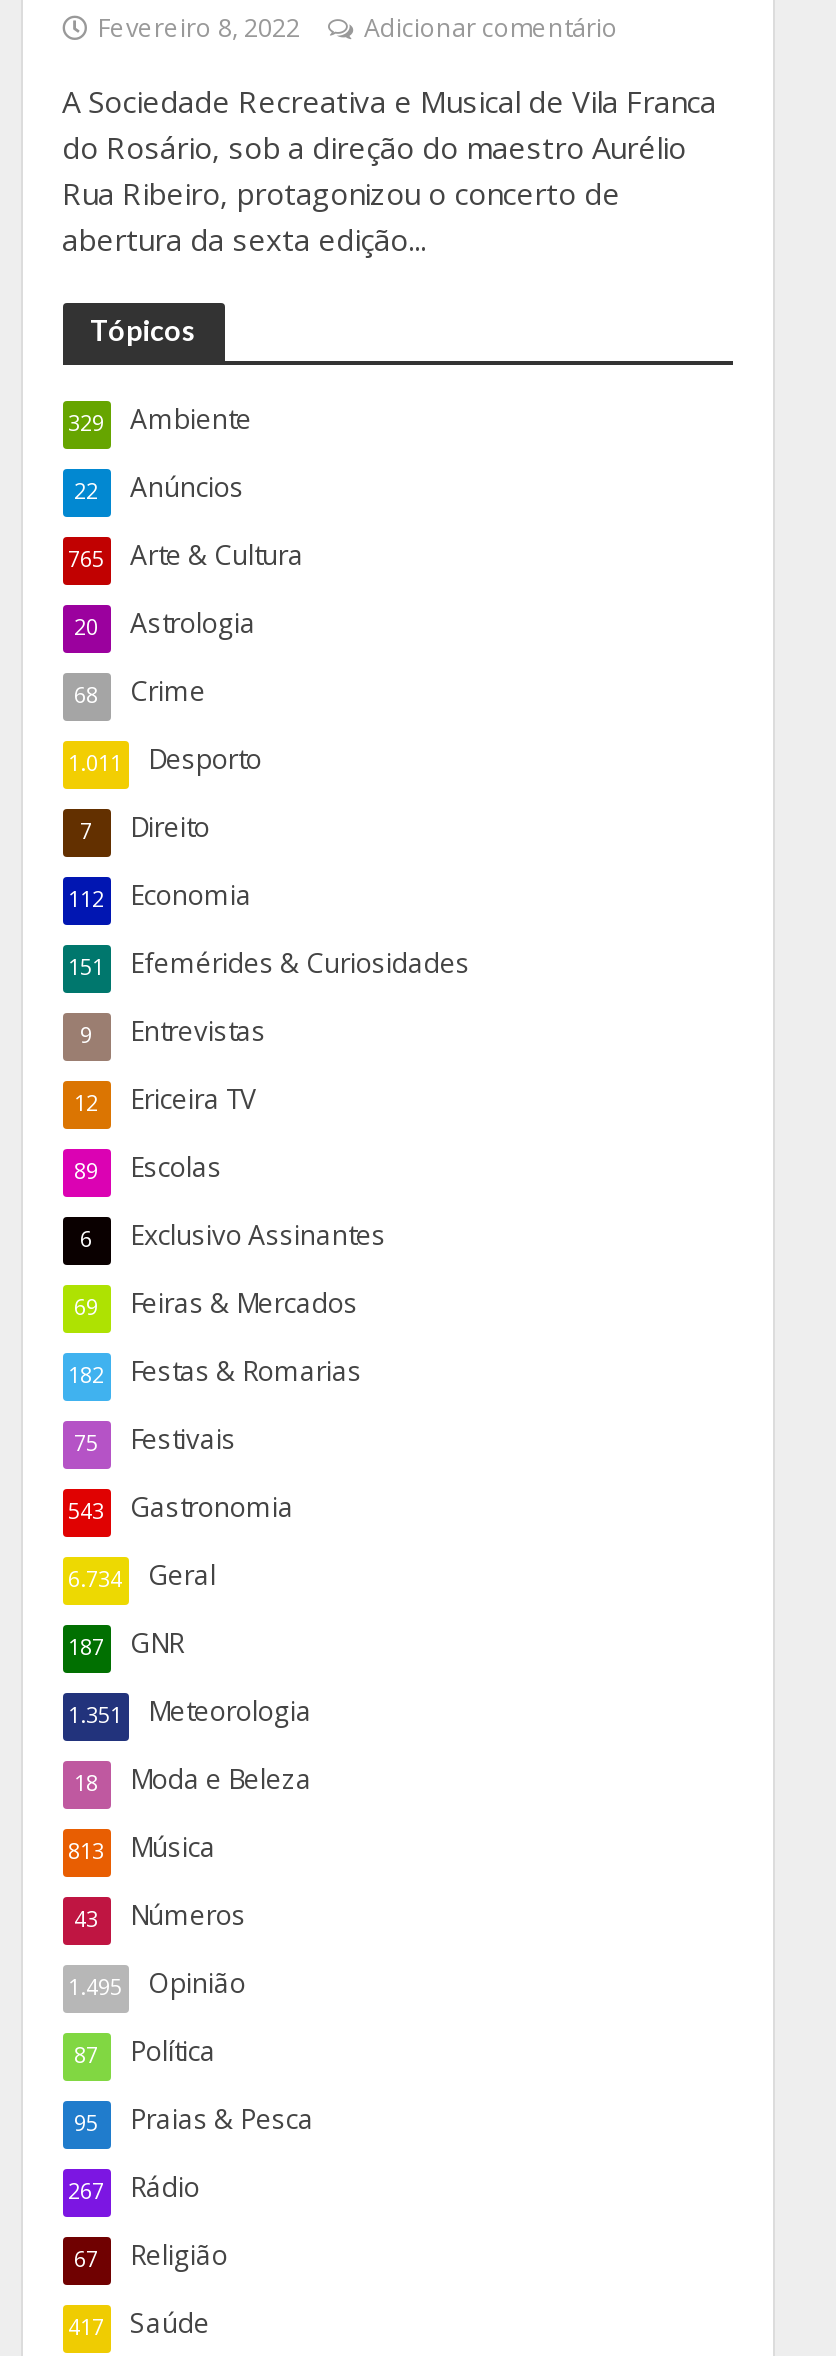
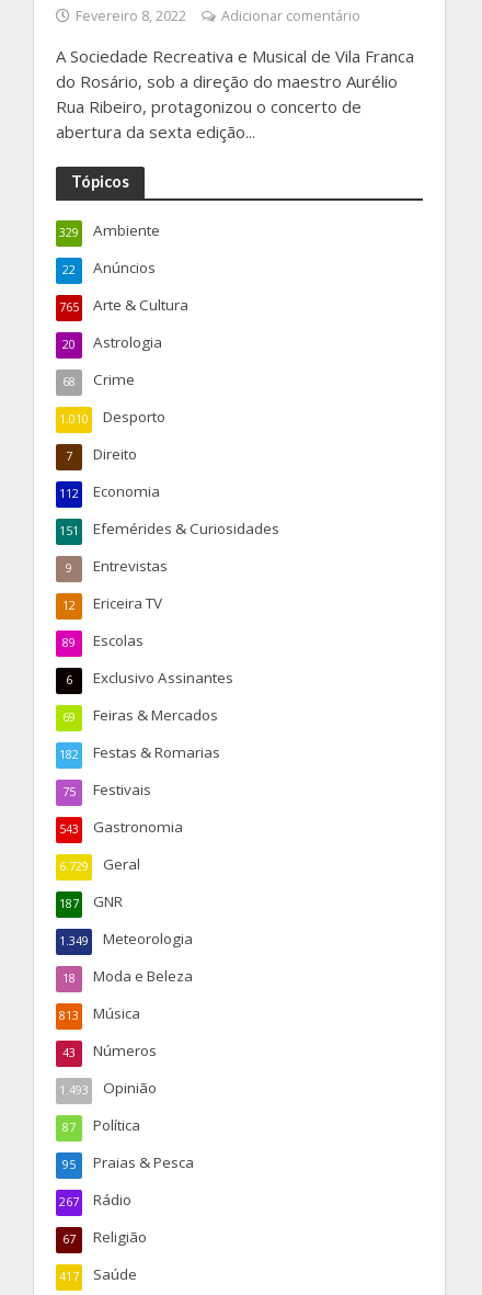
[68,741,262,777] 1.011 Desporto -> [59,407,165,427] 1.010 Desporto
[68,1557,216,1593] 6.734 Geral -> [59,854,140,874] 6.729 Geral
[68,1693,312,1729] 1.351 Meteorologia -> [59,929,192,948] 1.349 Meteorologia
[68,1965,246,2001] 1.495 Opinião -> [59,1078,156,1098] 1.493 Opinião

